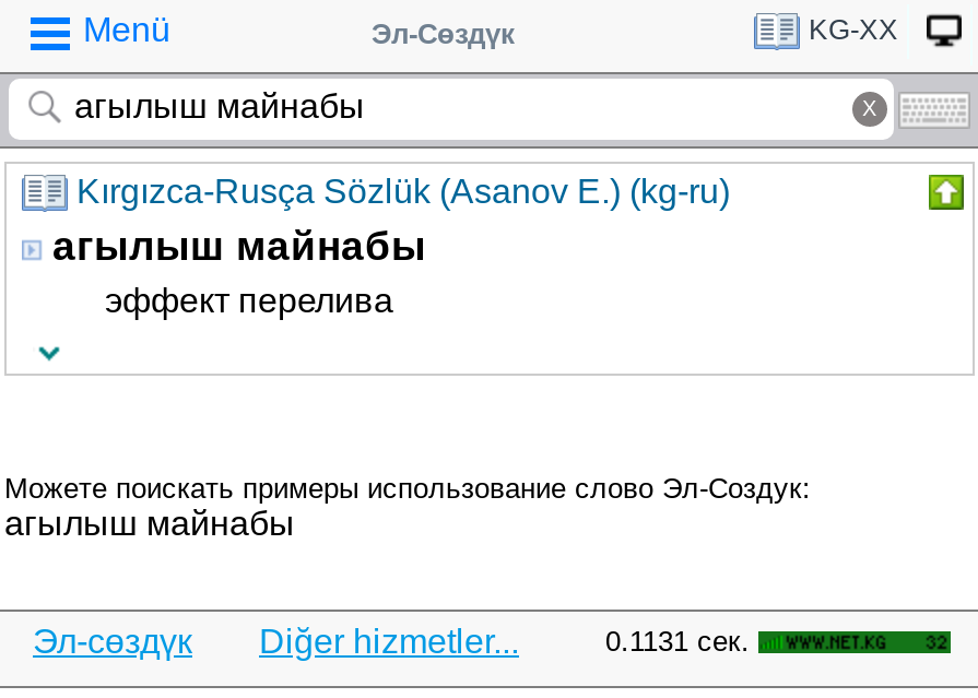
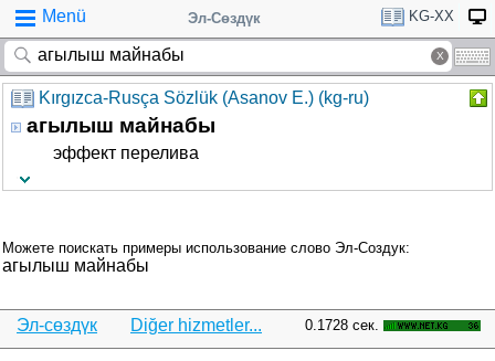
[605,625,750,658] 0.1131 сек. -> [305,317,379,333] 0.1728 сек.

